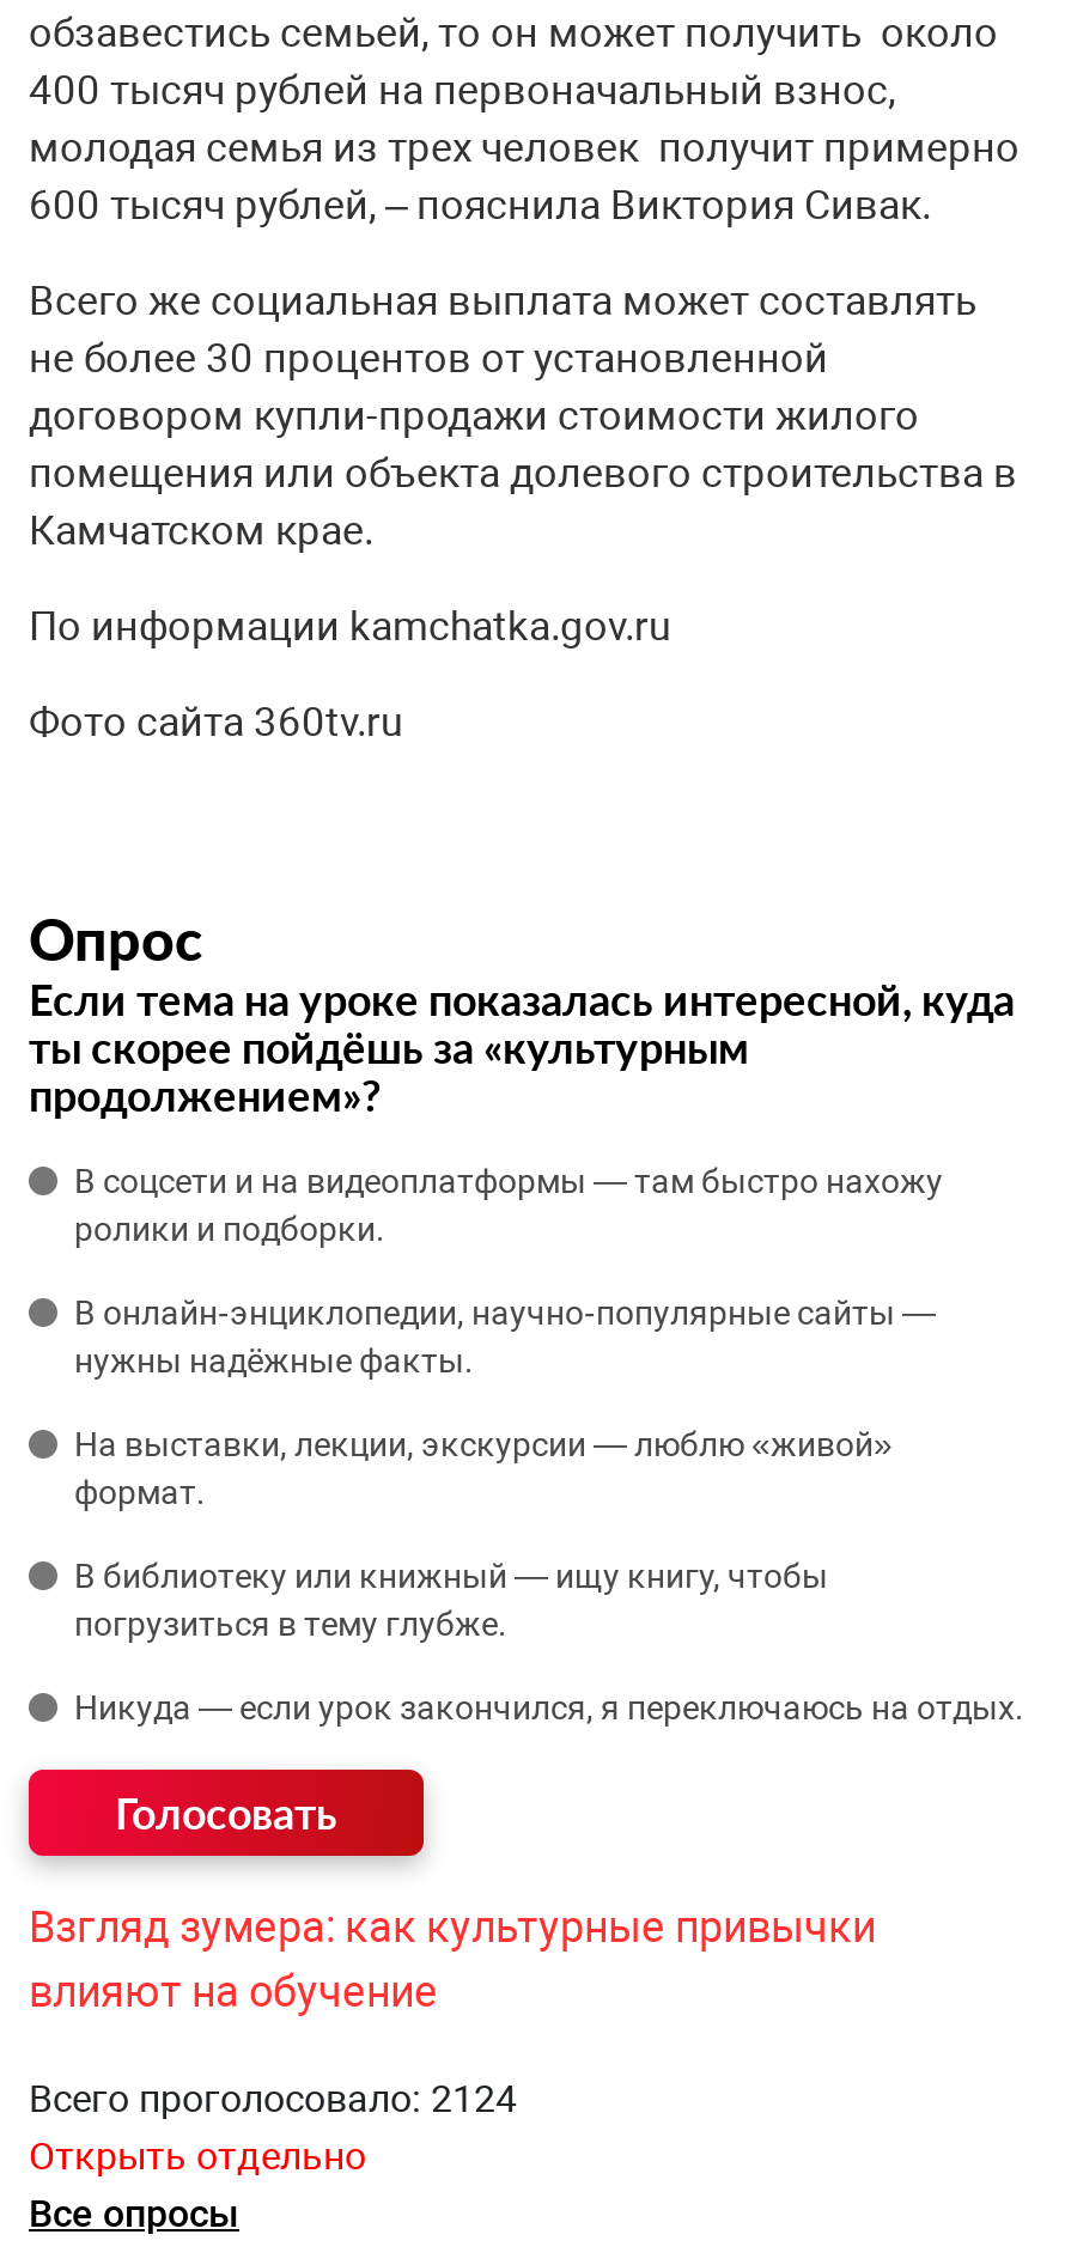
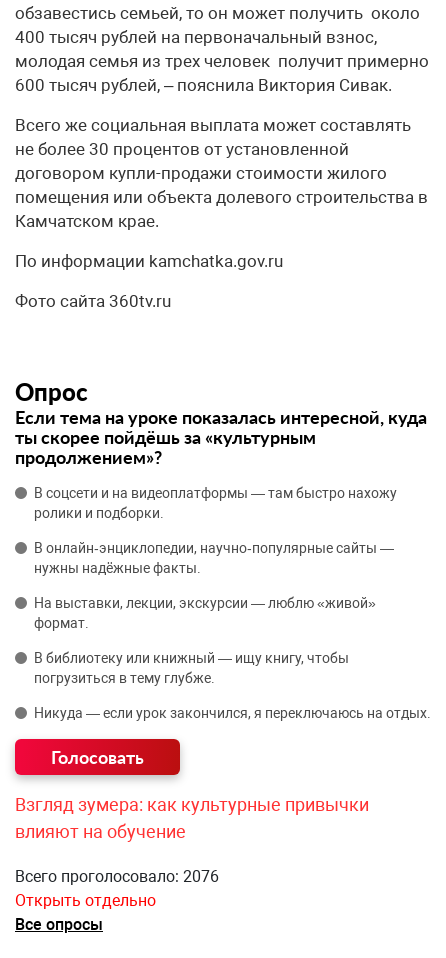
[29,2075,517,2120] Всего проголосовало: 2124 -> [15,867,219,886] Всего проголосовало: 2076

